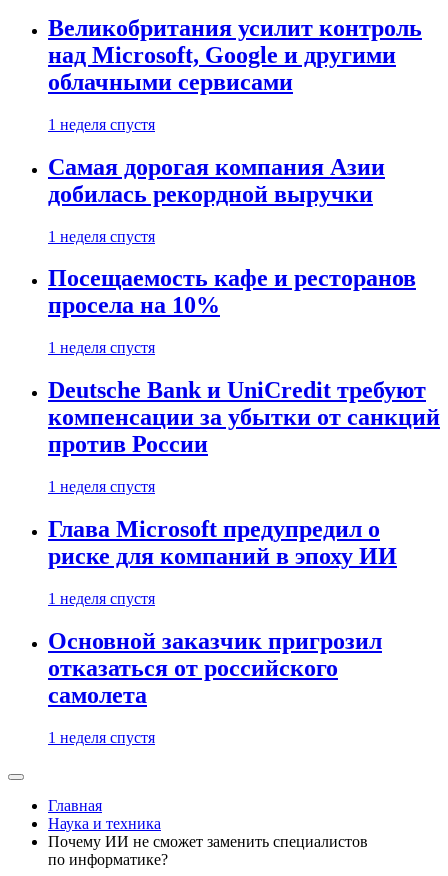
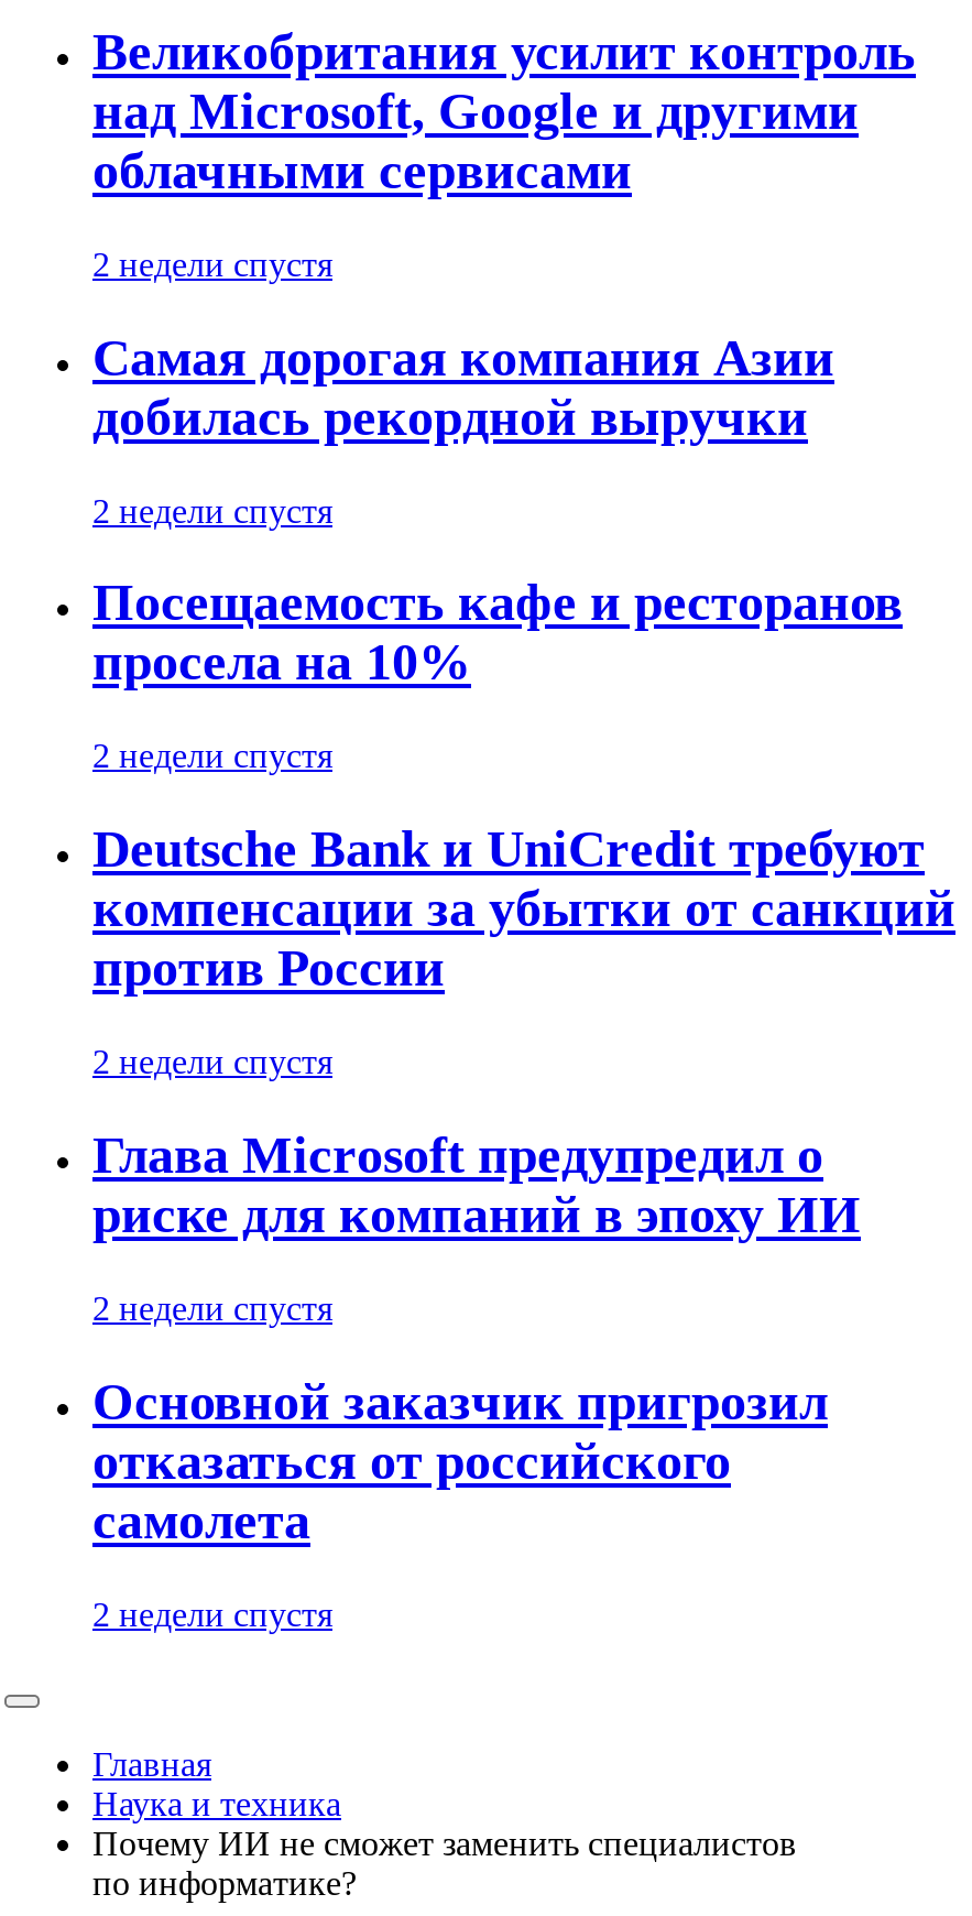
[48,116,155,133] 1 неделя спустя -> [92,245,332,283] 2 недели спустя
[48,228,155,245] 1 неделя спустя -> [92,491,332,529] 2 недели спустя
[48,339,155,356] 1 неделя спустя -> [92,738,332,775] 2 недели спустя
[48,478,155,495] 1 неделя спустя -> [92,1043,332,1081] 2 недели спустя
[48,590,155,607] 1 неделя спустя -> [92,1289,332,1327] 2 недели спустя
[48,729,155,746] 1 неделя спустя -> [92,1595,332,1633] 2 недели спустя

